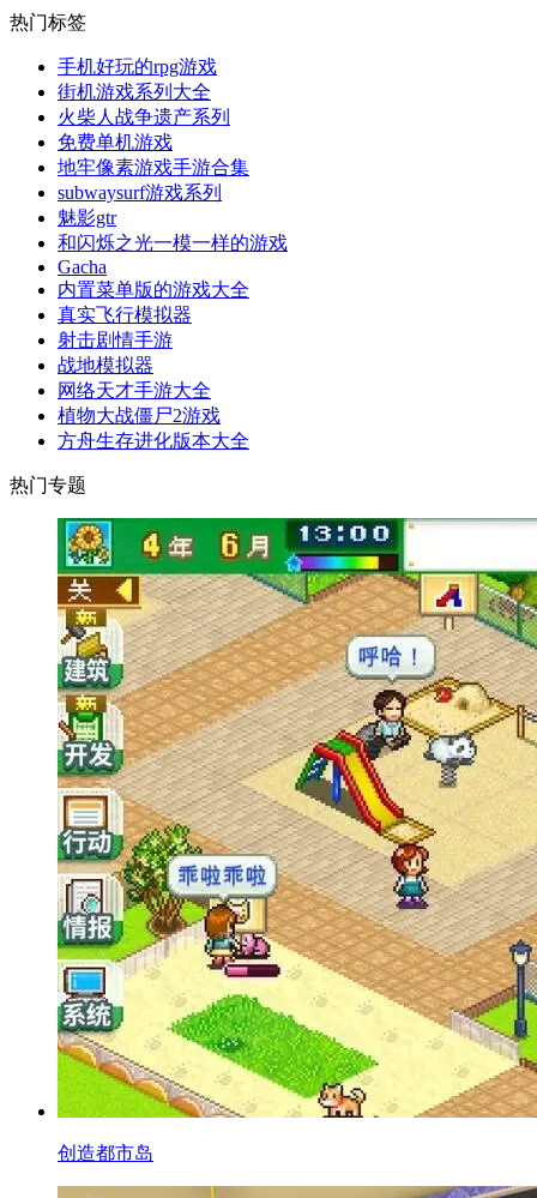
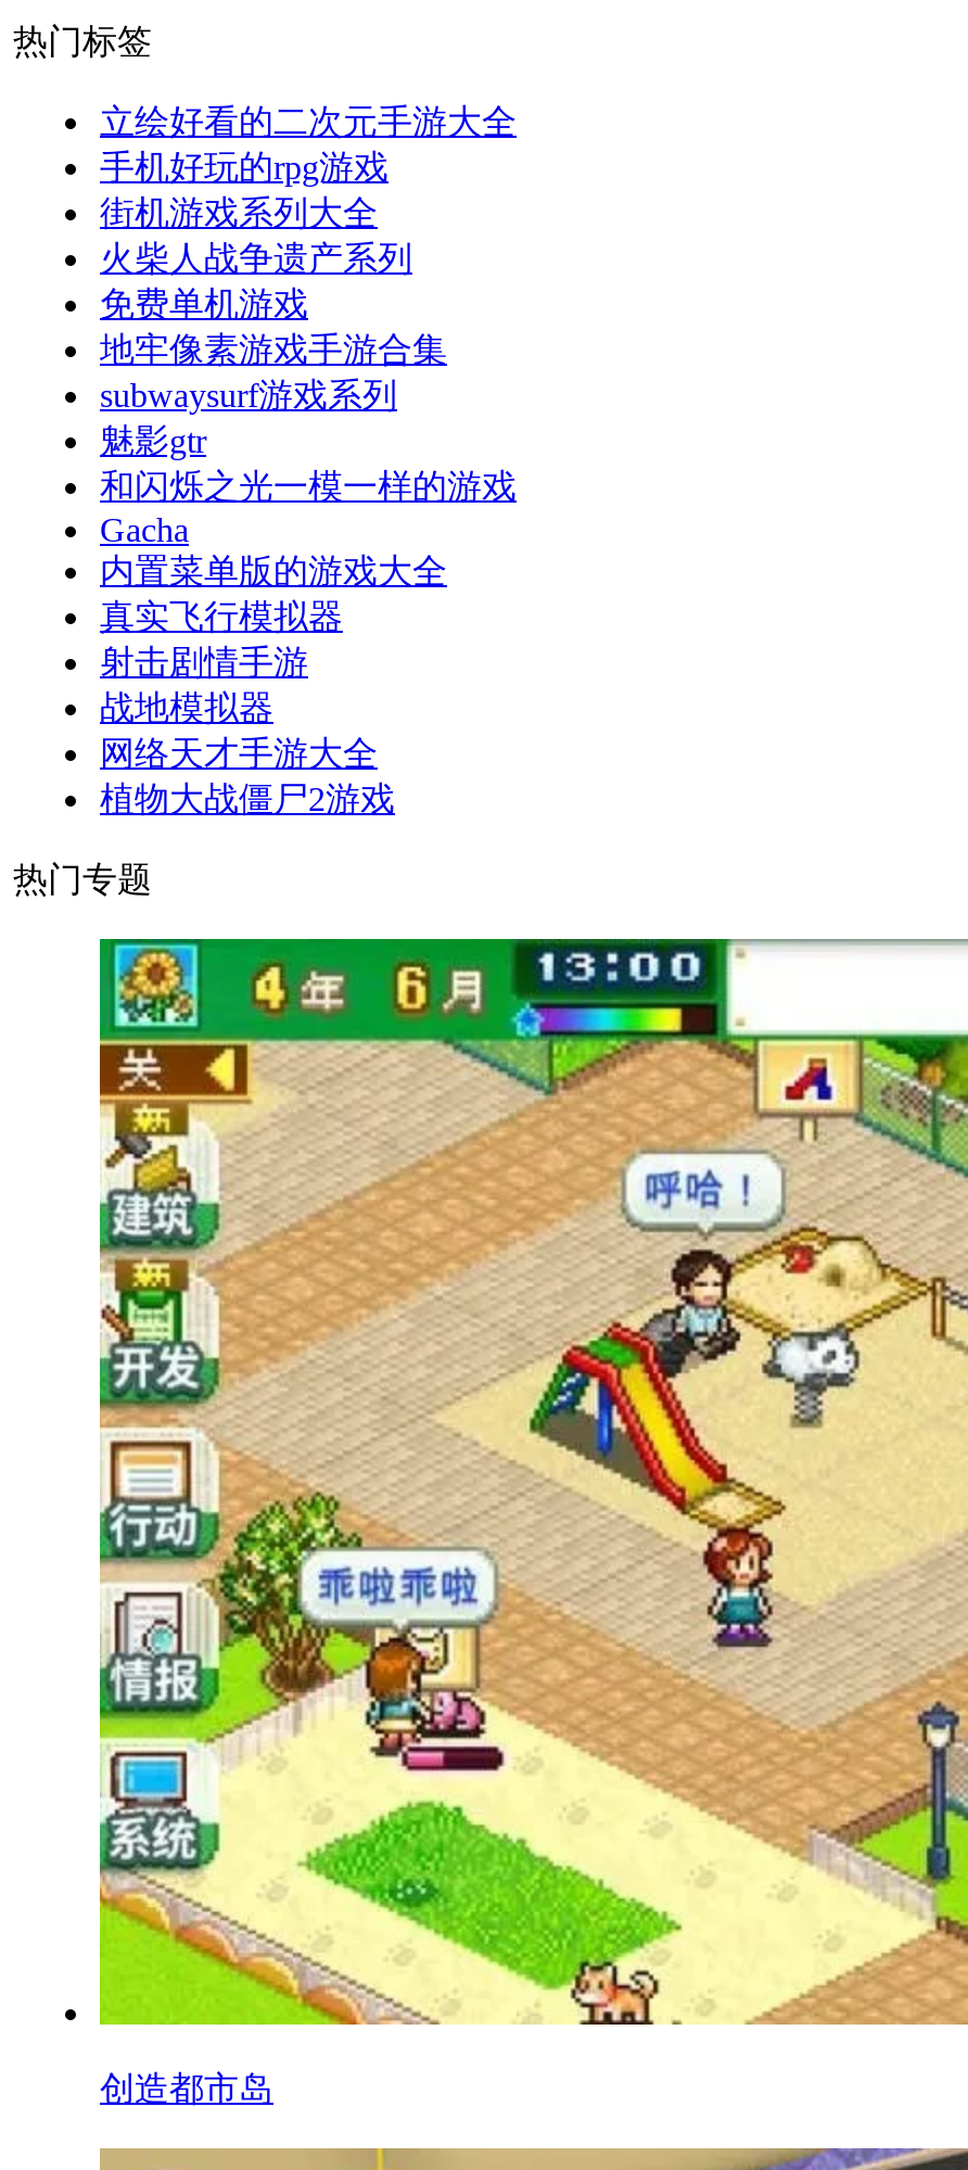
none -> [100,103,517,140] 立绘好看的二次元手游大全
moved [58,56,288,426] -> [100,149,517,817]: 手机好玩的rpg游戏 | 街机游戏系列大全 | 免费单机游戏 | ... | 战地模拟器 | 植物大战僵尸2游戏
[58,430,249,451] 方舟生存进化版本大全 -> none

